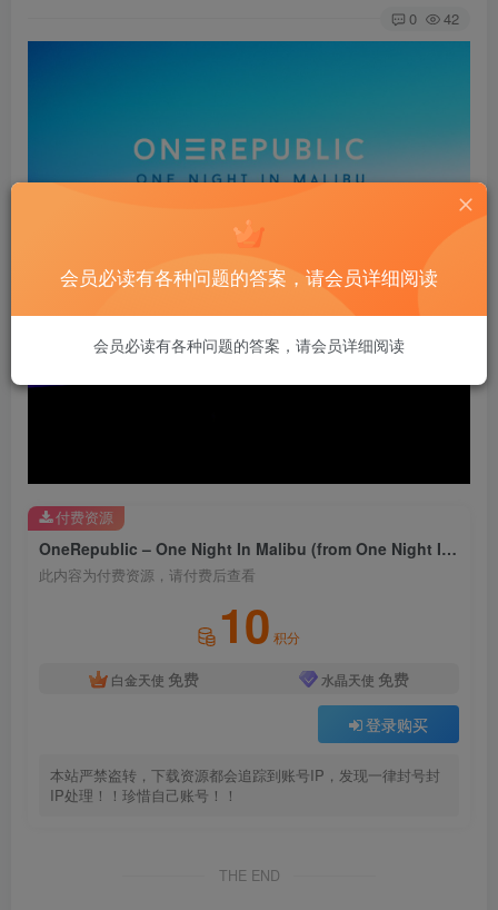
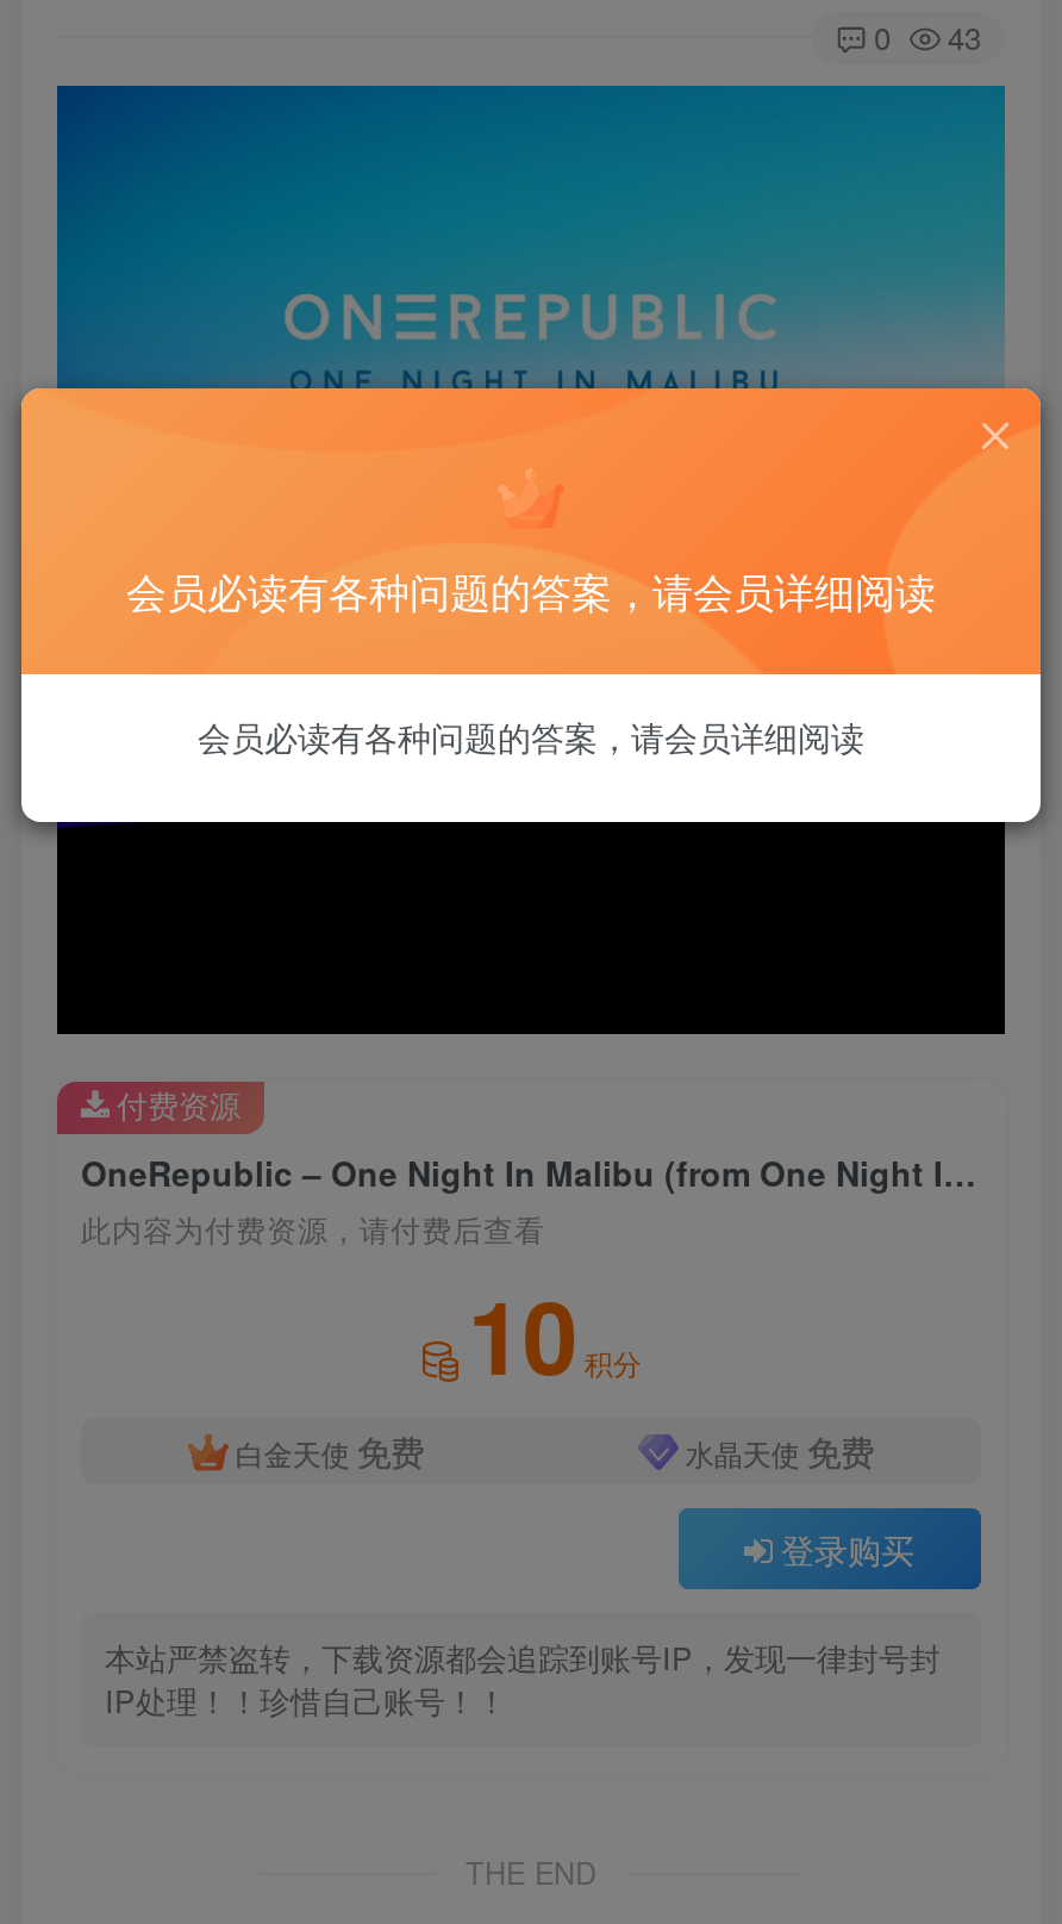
[409,8,459,29] 0 42 -> [874,14,981,60] 0 43

